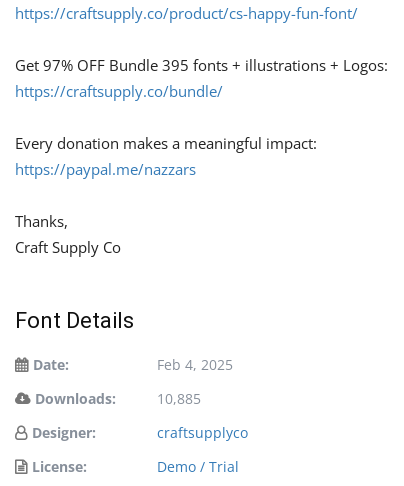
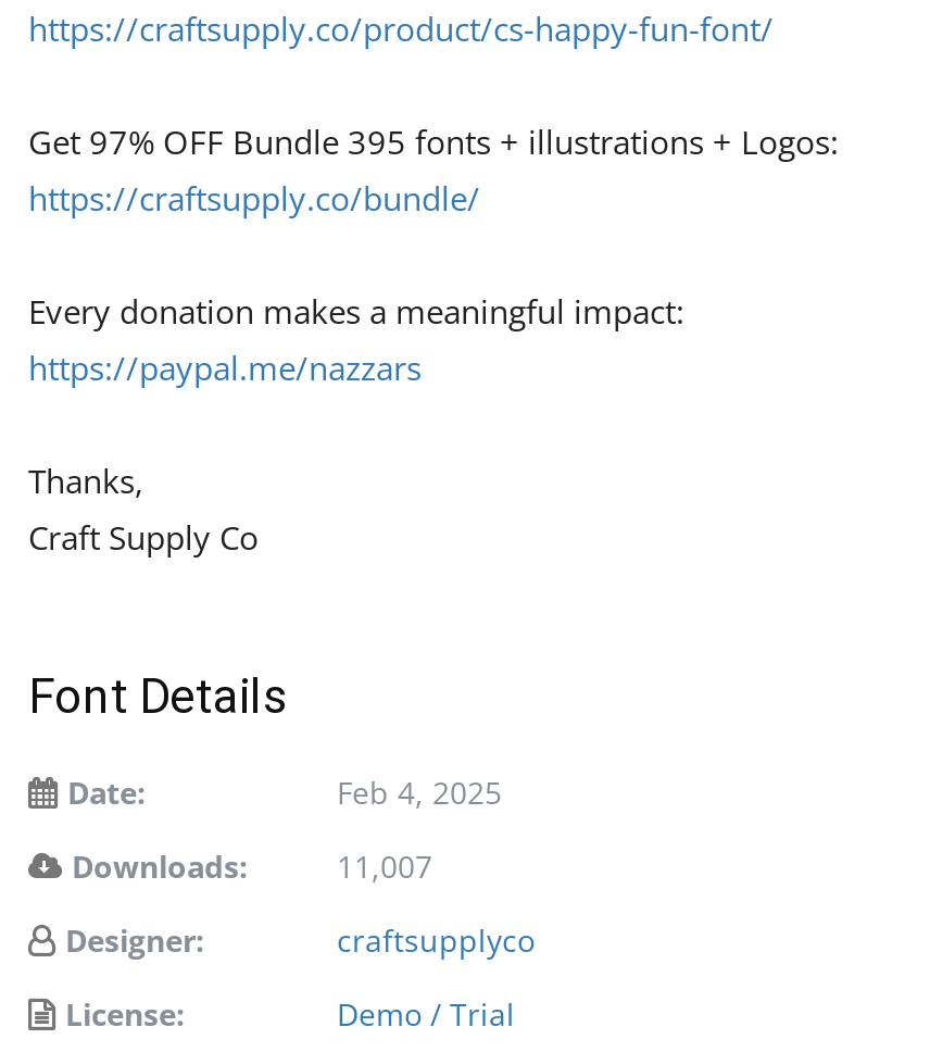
[157,389,201,408] 10,885 -> [337,845,432,886] 11,007

